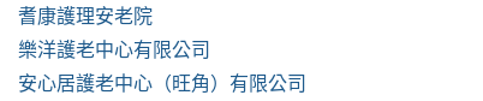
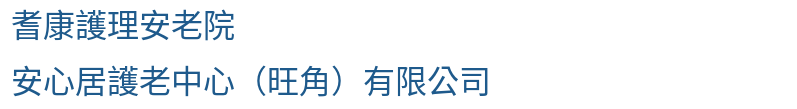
[18,40,210,60] 樂洋護老中心有限公司 -> none

